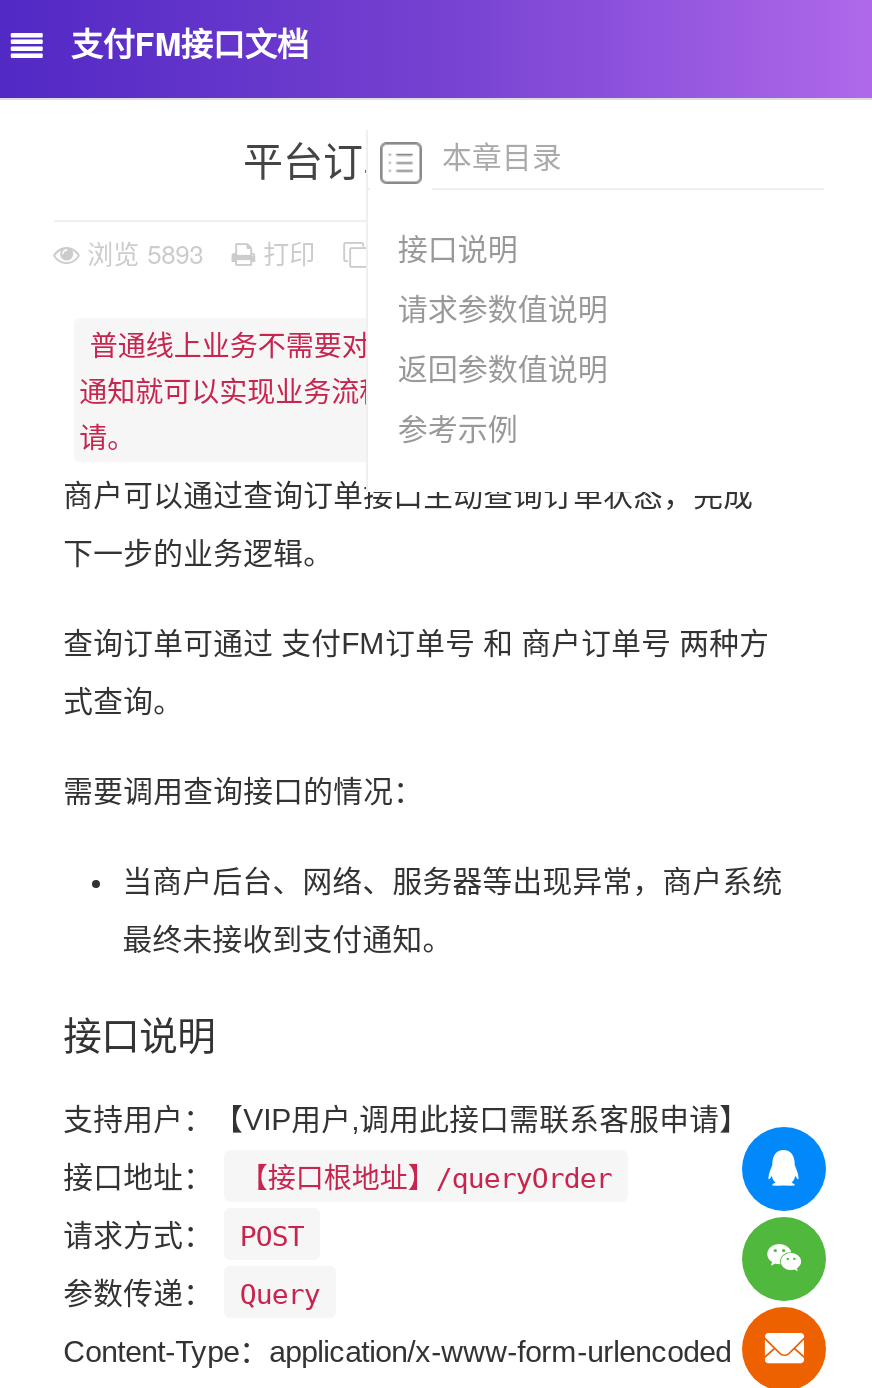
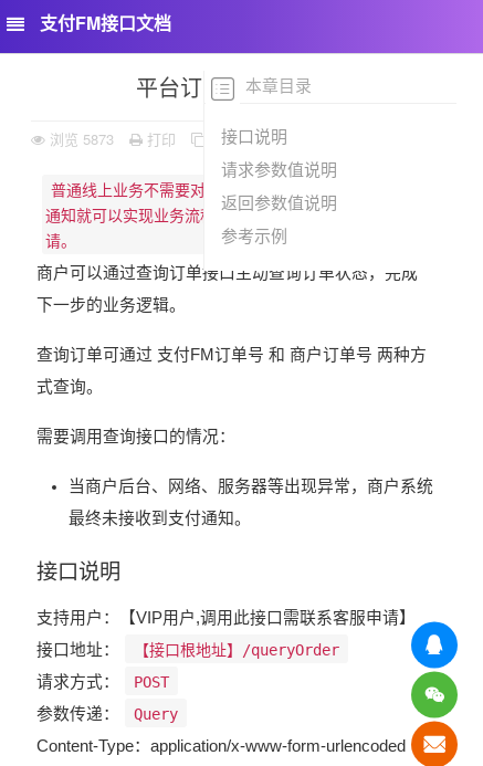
[79,234,203,272] 浏览5893 -> [45,128,114,149] 浏览5873

